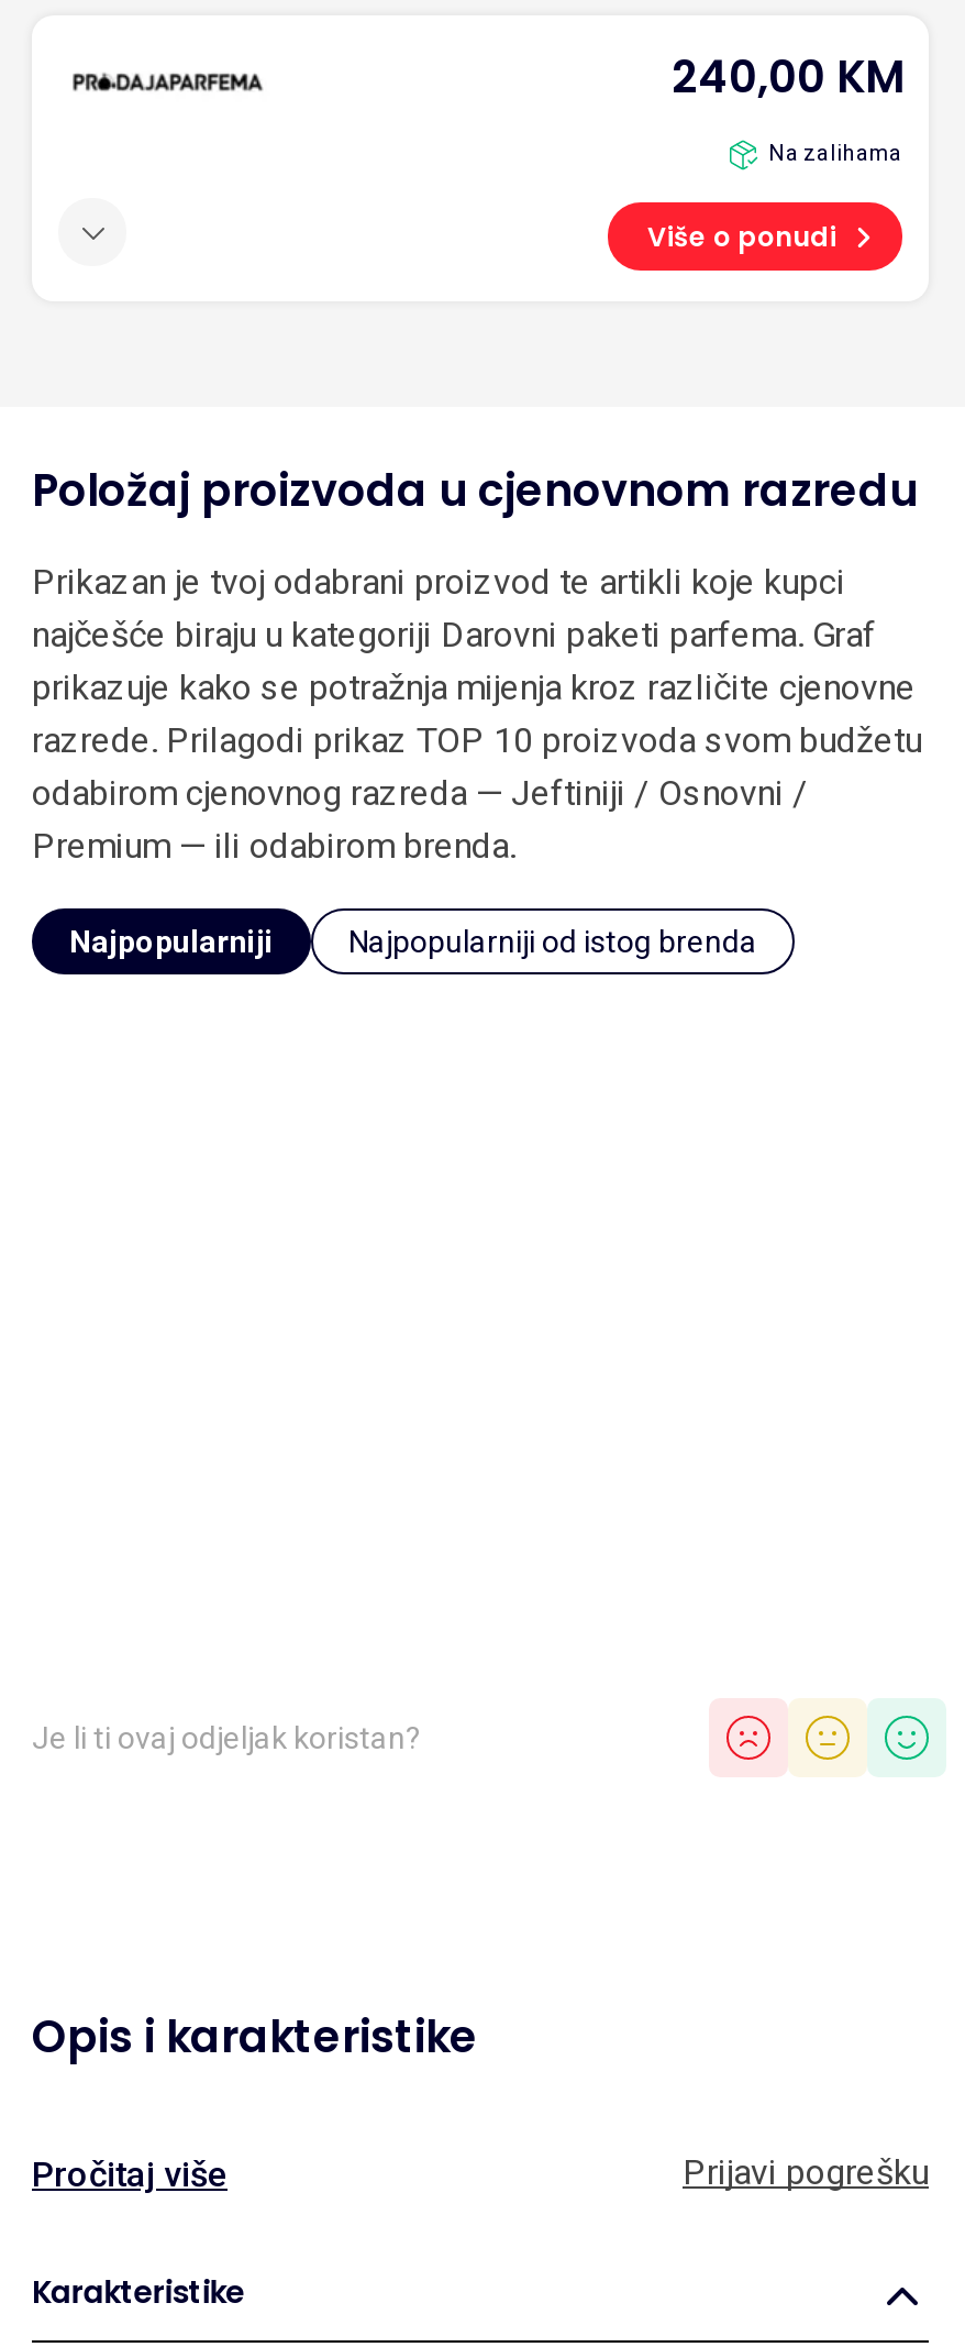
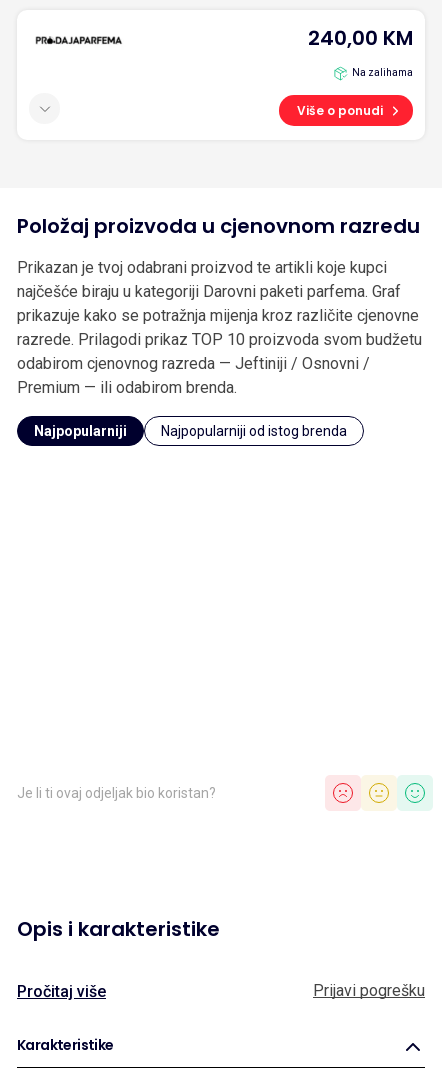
[32,1721,421,1756] Je li ti ovaj odjeljak koristan? -> [17,785,216,801] Je li ti ovaj odjeljak bio koristan?

